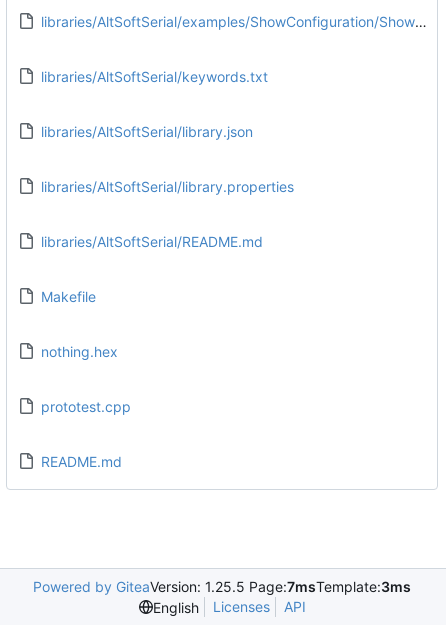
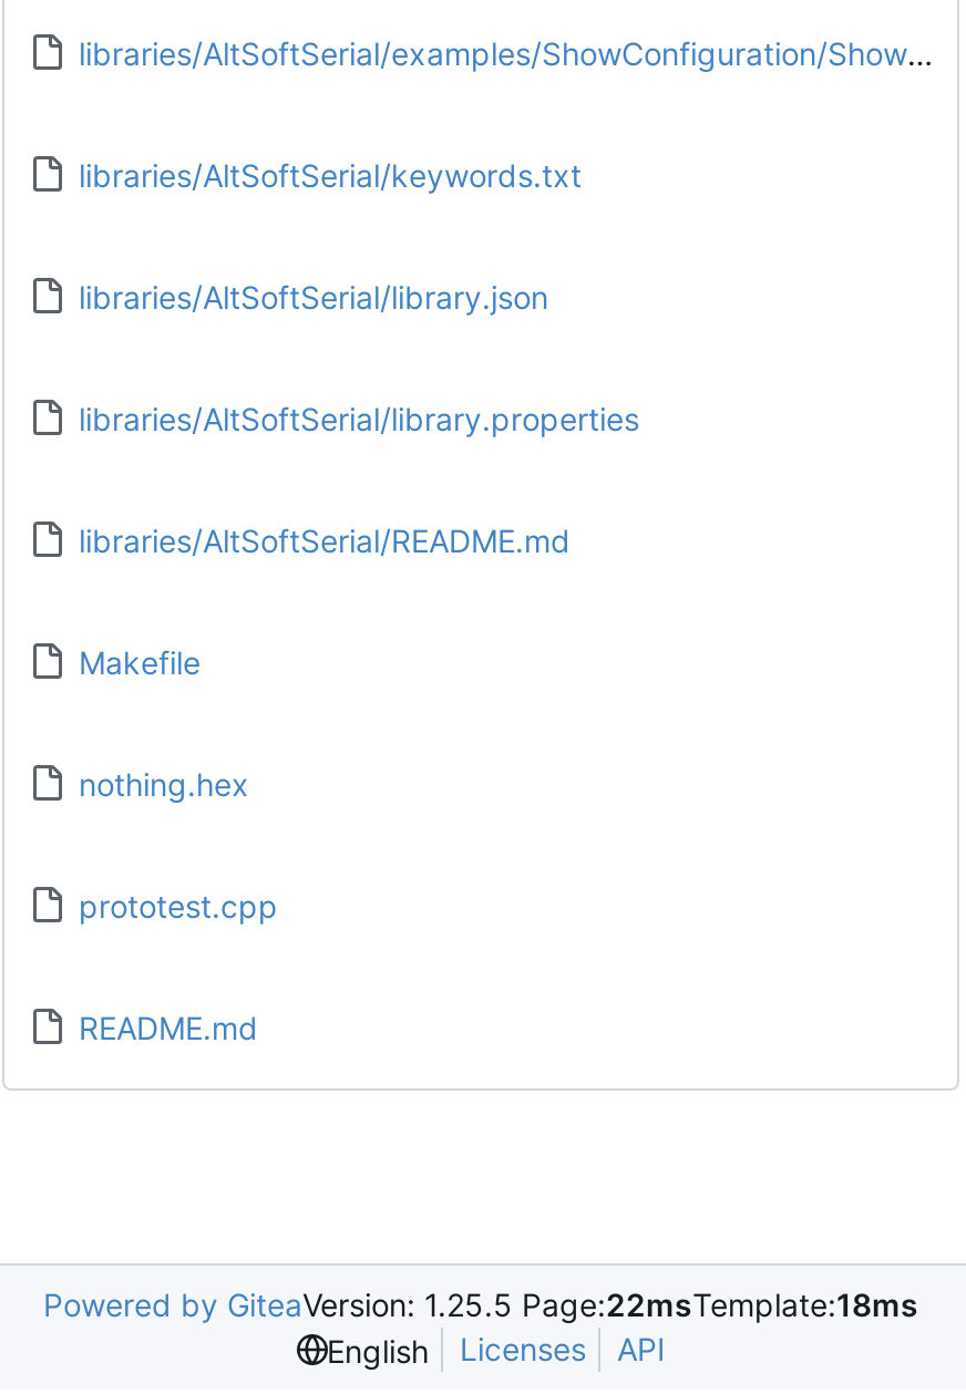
[33,578,411,595] Powered by GiteaVersion: 1.25.5 Page:7msTemplate:3ms -> [43,1286,918,1323] Powered by GiteaVersion: 1.25.5 Page:22msTemplate:18ms

